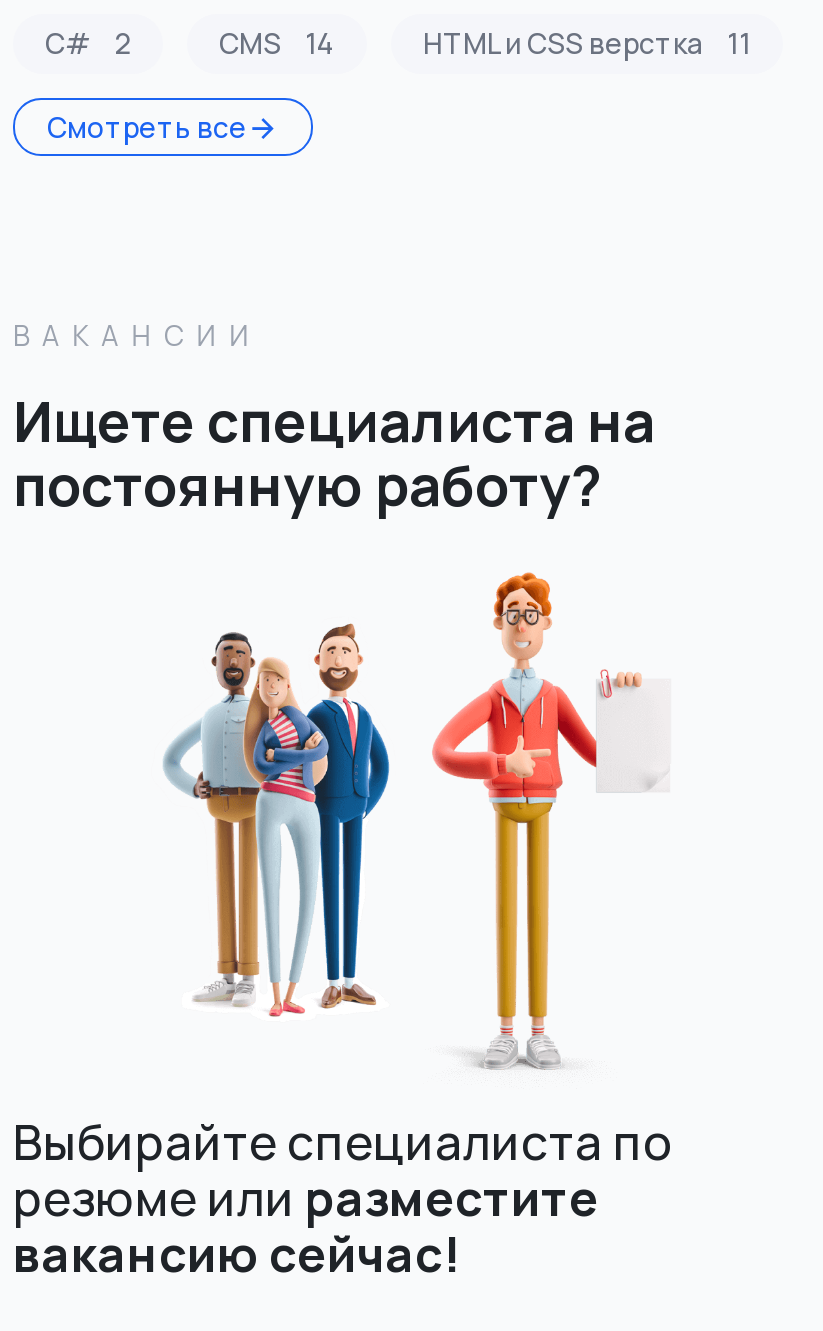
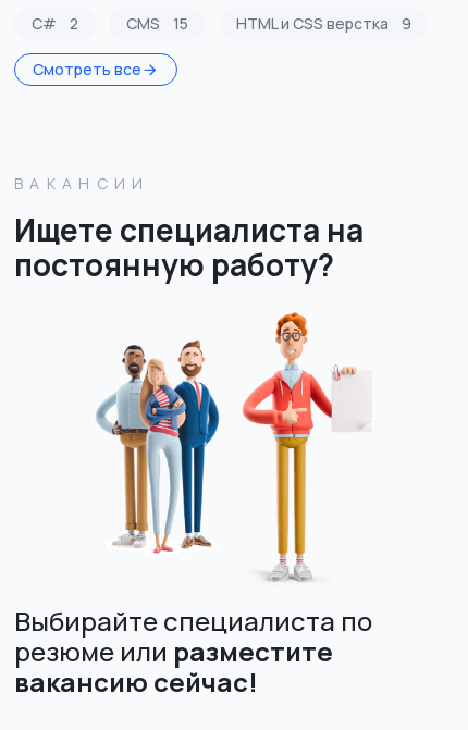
[219,23,335,61] CMS 14 -> [126,13,188,34] CMS 15
[423,23,751,61] HTML и CSS верстка 11 -> [236,13,411,34] HTML и CSS верстка 9

